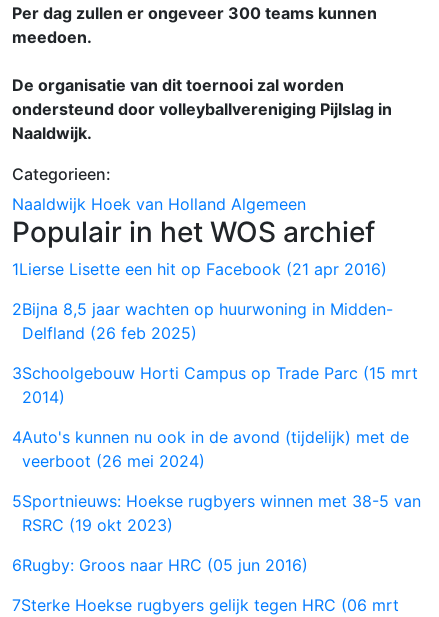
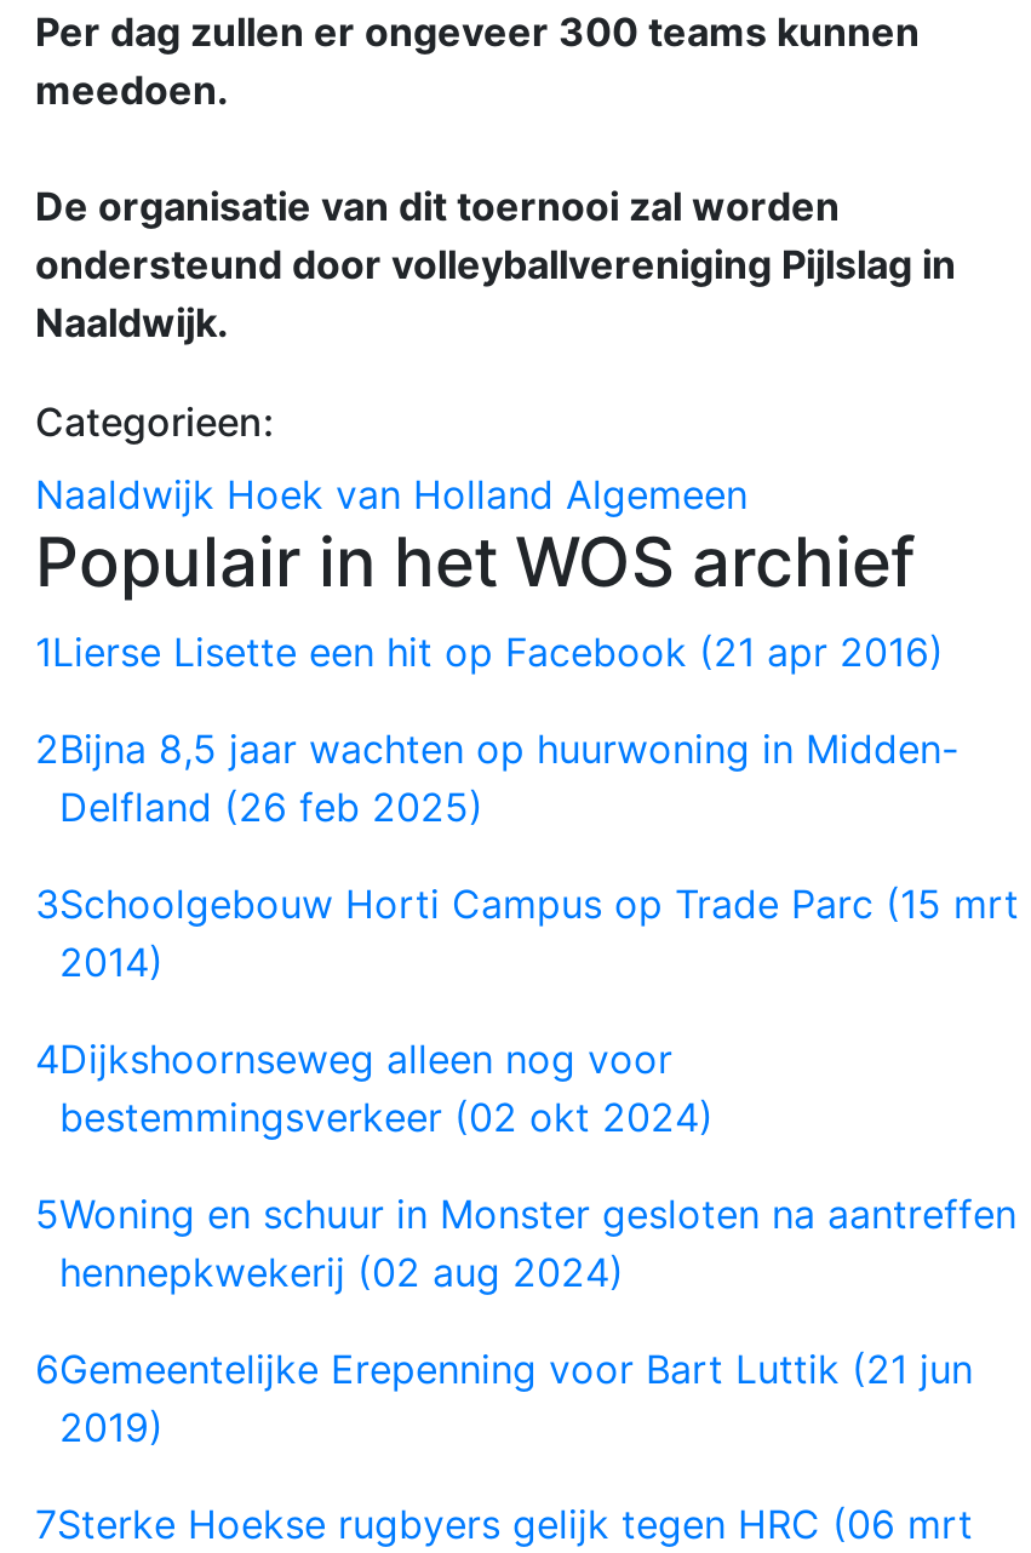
[12,427,409,471] 4Auto's kunnen nu ook in de avond (tijdelijk) met de | veerboot (26 mei 2024) -> [35,1034,714,1140] 4Dijkshoornseweg alleen nog voor | bestemmingsverkeer (02 okt 2024)
[12,491,421,535] 5Sportnieuws: Hoekse rugbyers winnen met 38-5 van | RSRC (19 okt 2023) -> [35,1189,1016,1295] 5Woning en schuur in Monster gesloten na aantreffen | hennepkwekerij (02 aug 2024)
[12,555,308,575] 6Rugby: Groos naar HRC (05 jun 2016) -> [35,1344,973,1450] 6Gemeentelijke Erepenning voor Bart Luttik (21 jun | 2019)

